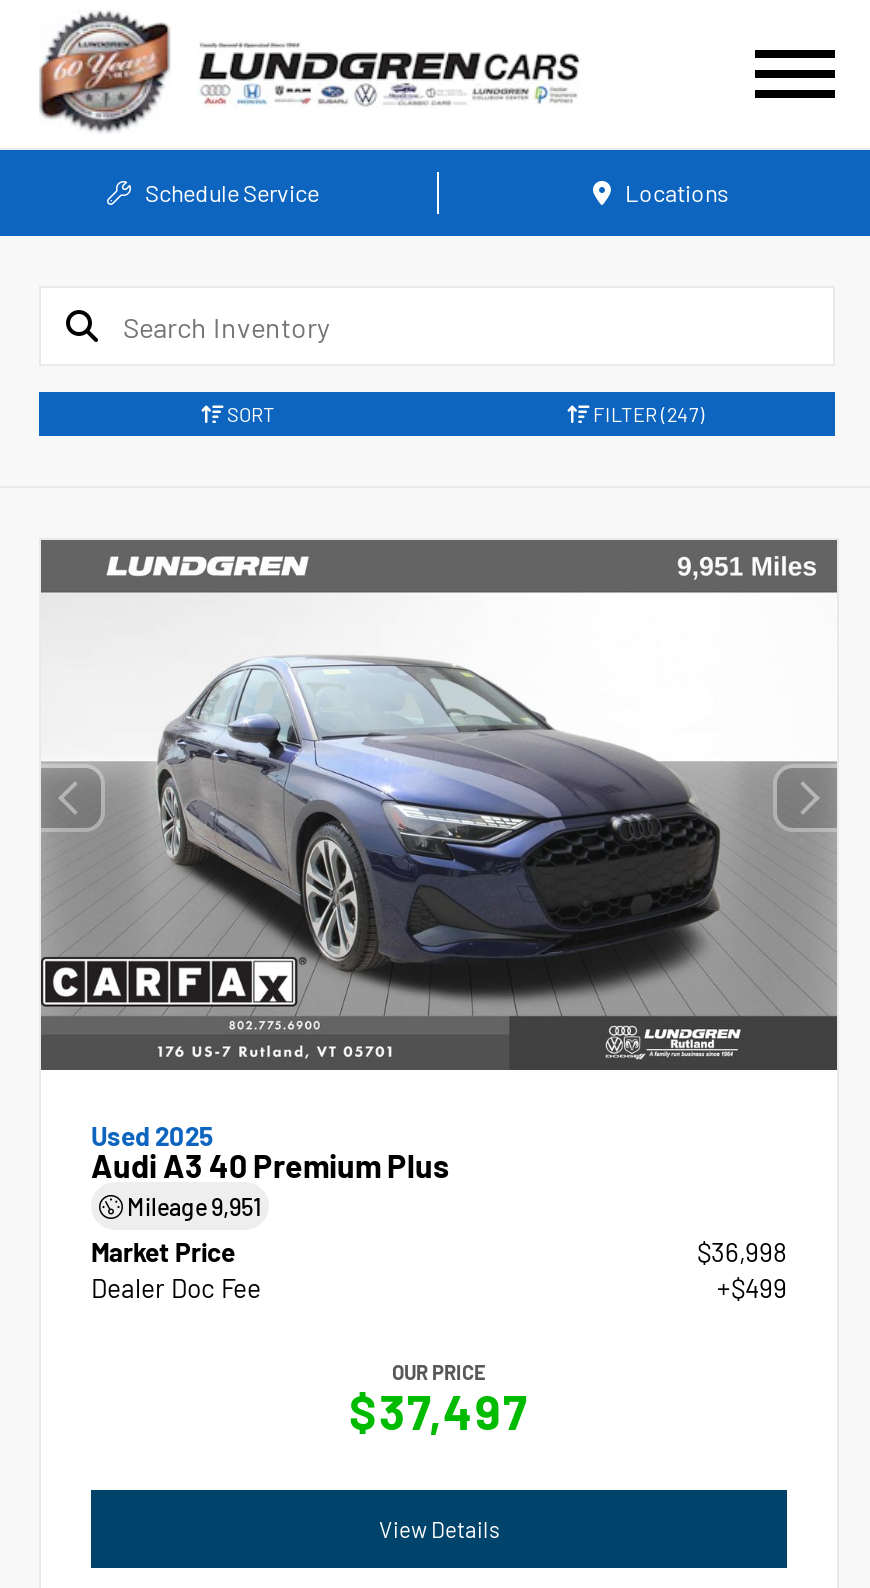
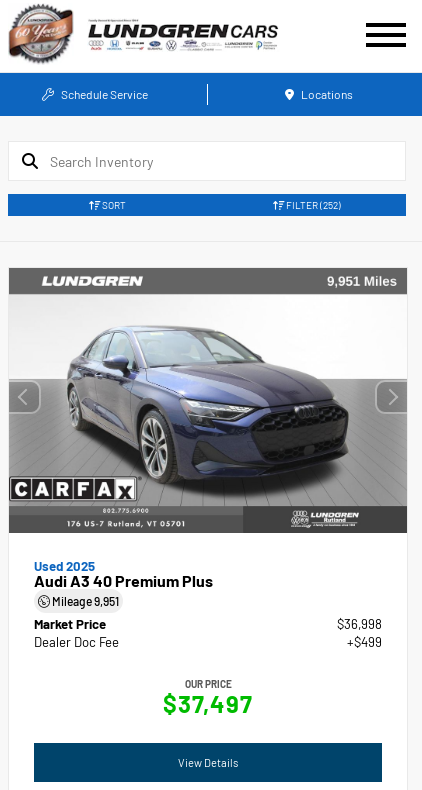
[589,402,705,426] FILTER (247) -> [283,199,340,211] FILTER (252)

